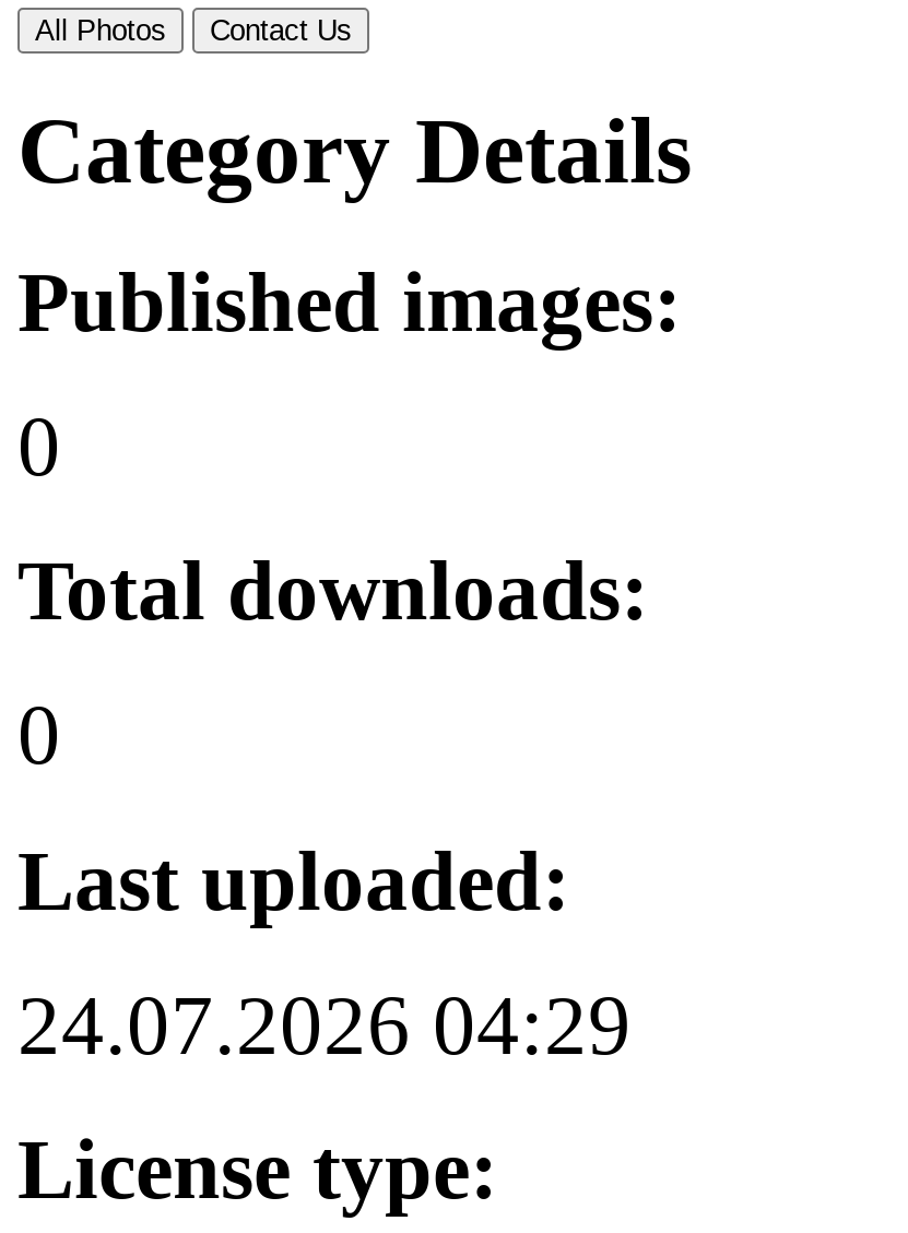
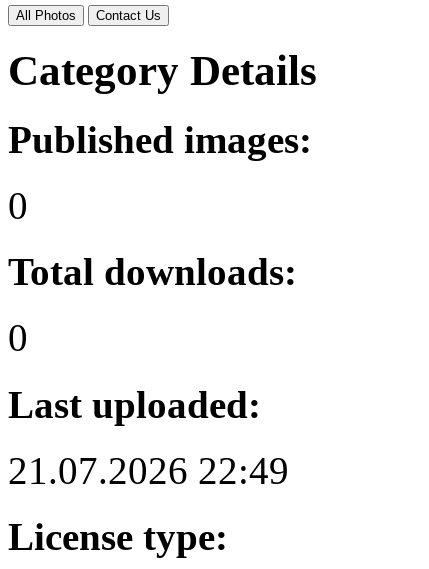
[17,977,632,1071] 24.07.2026 04:29 -> [8,449,289,492] 21.07.2026 22:49

